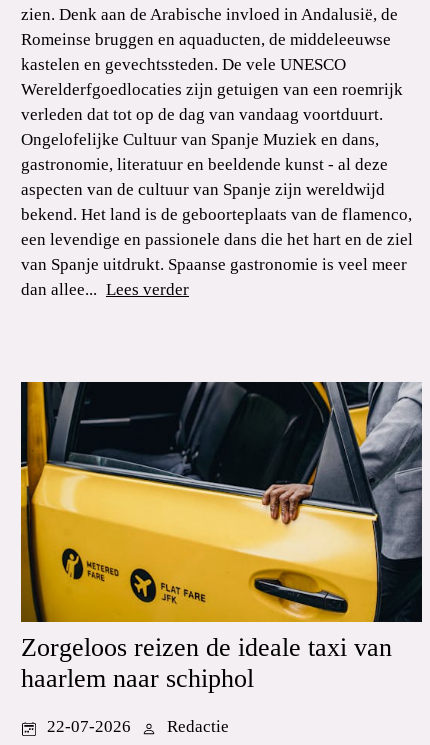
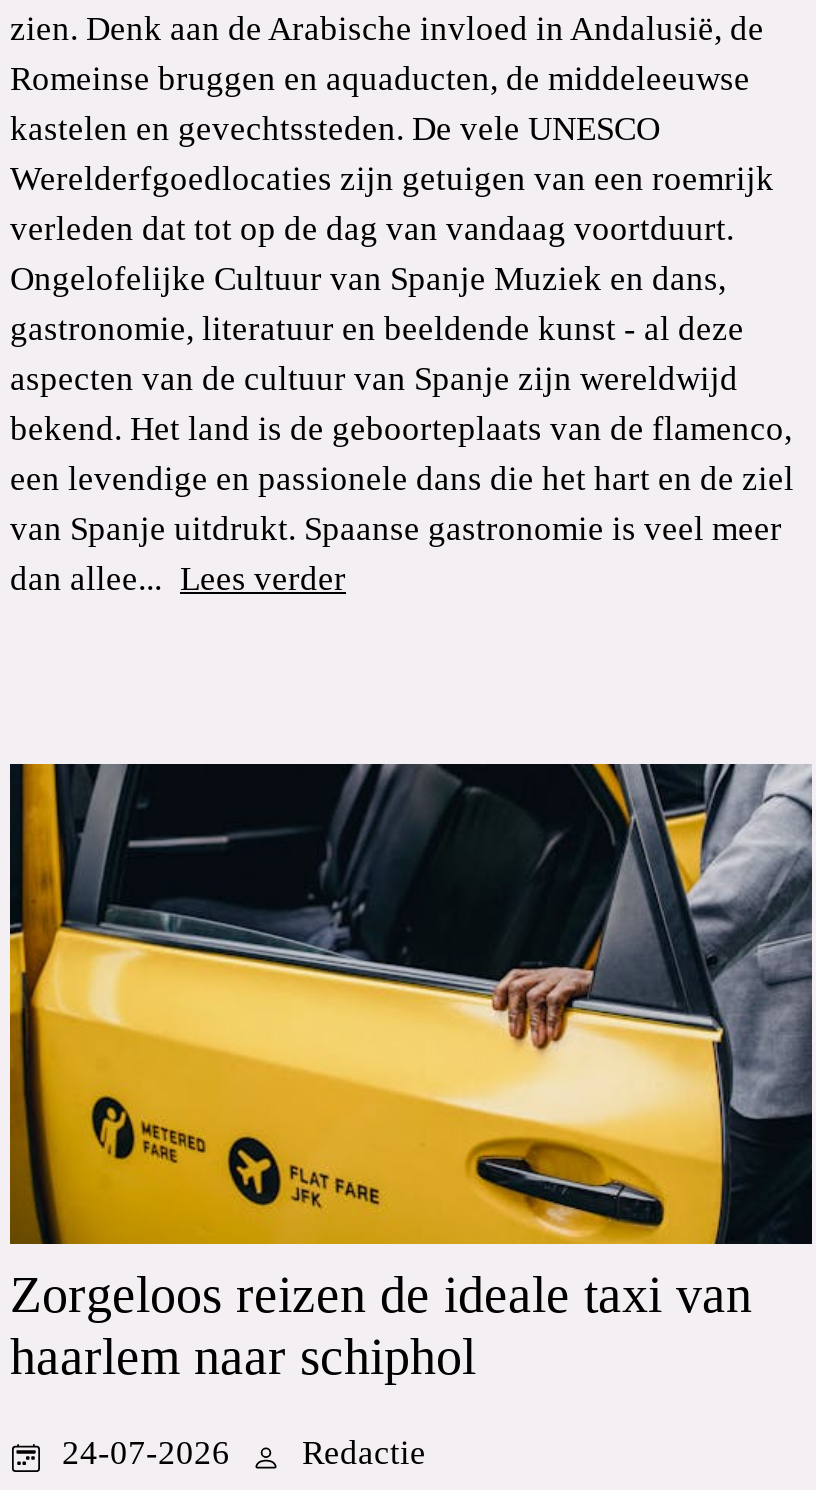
[47,717,229,736] 22-07-2026 Redactie -> [62,1434,426,1472] 24-07-2026 Redactie

